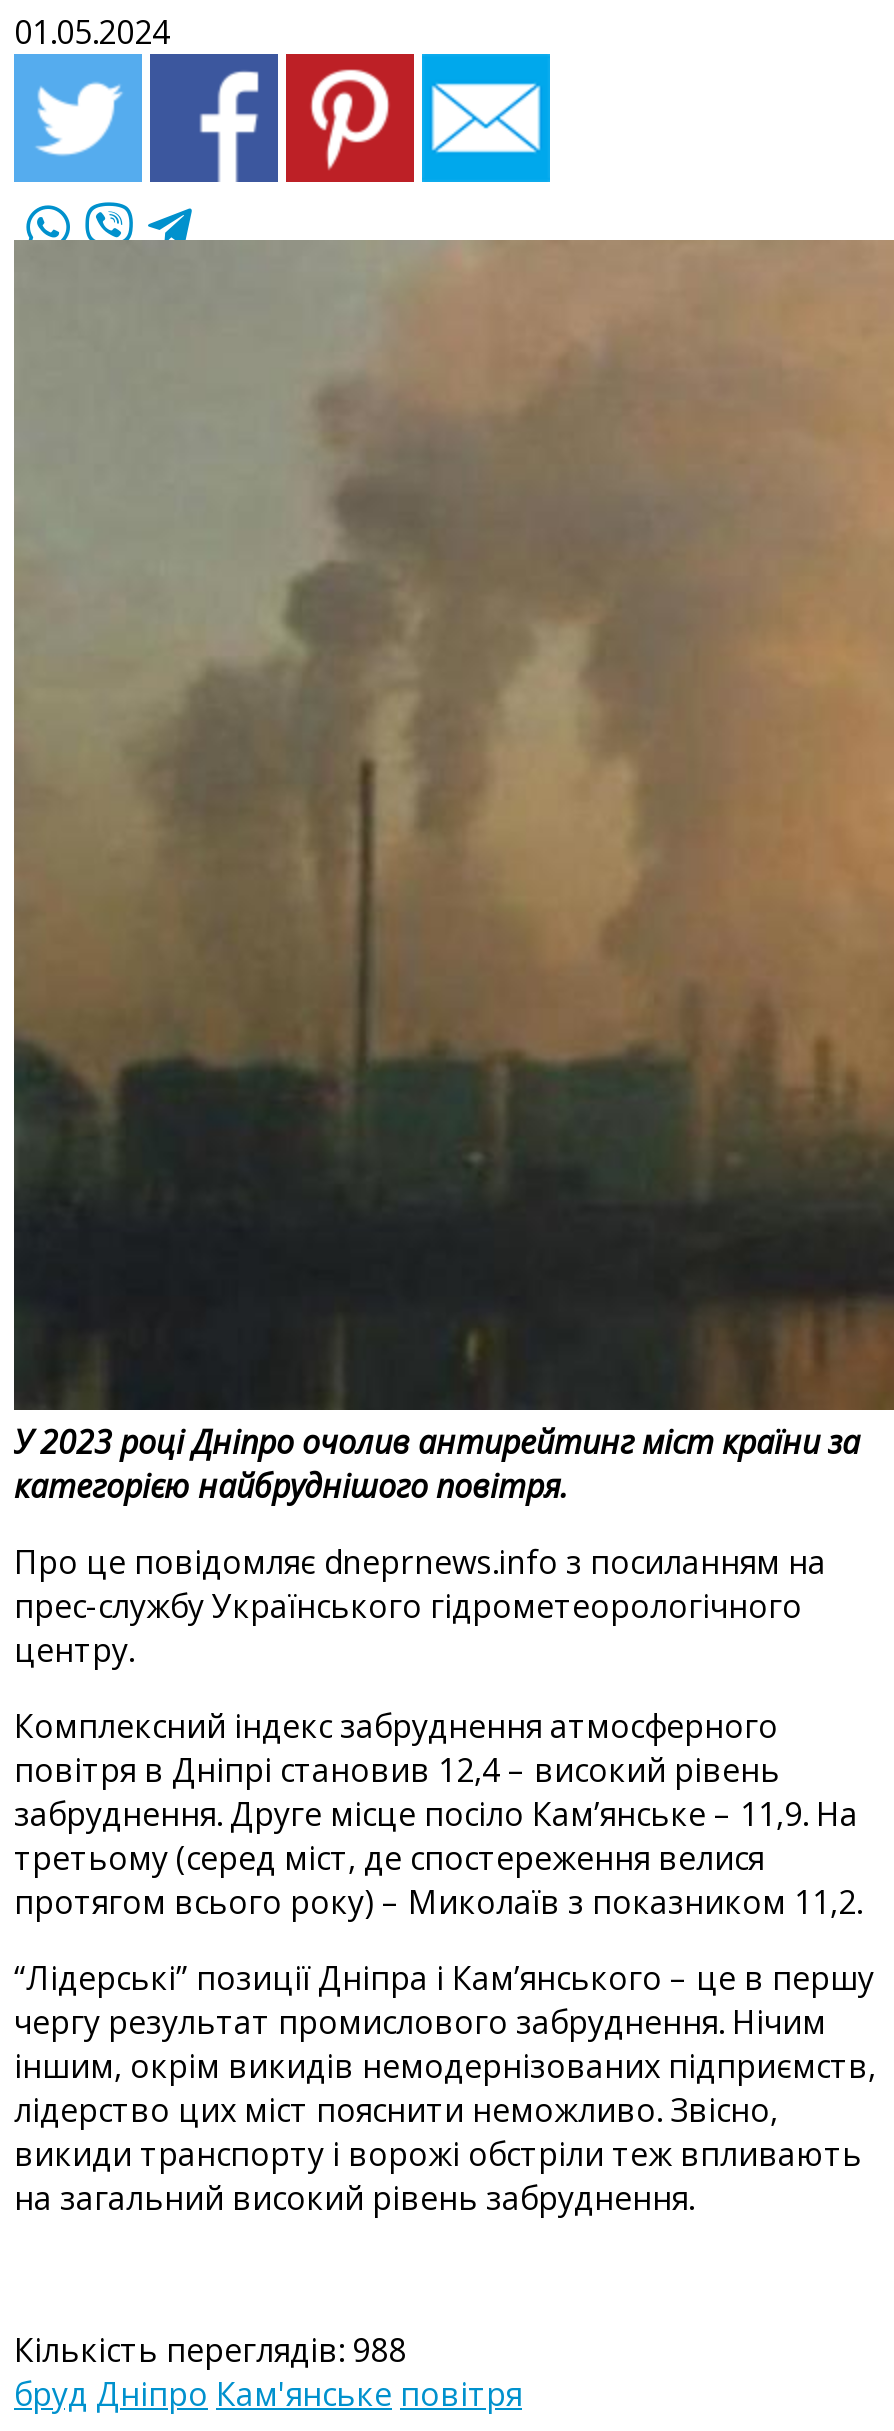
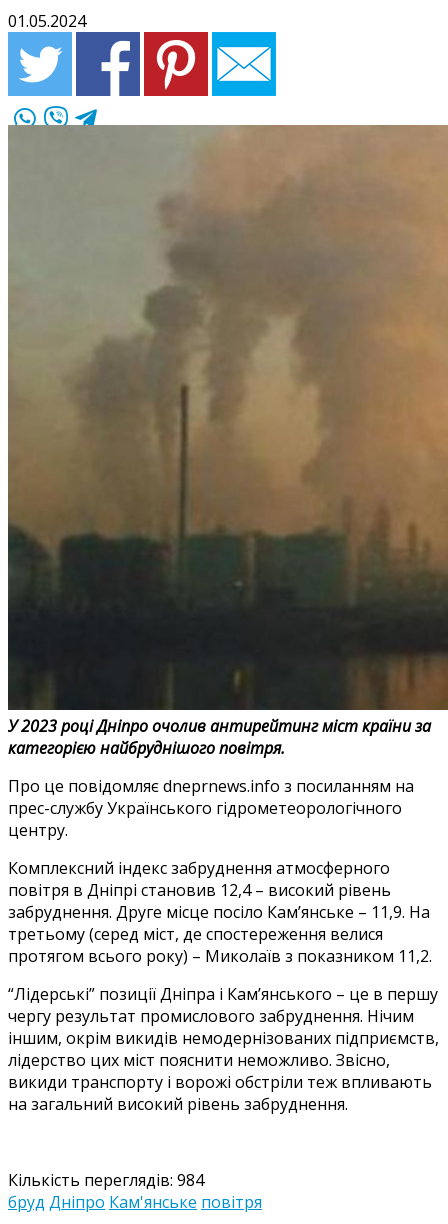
[14,2327,406,2371] Кількість переглядів: 988 -> [8,1169,204,1191] Кількість переглядів: 984

